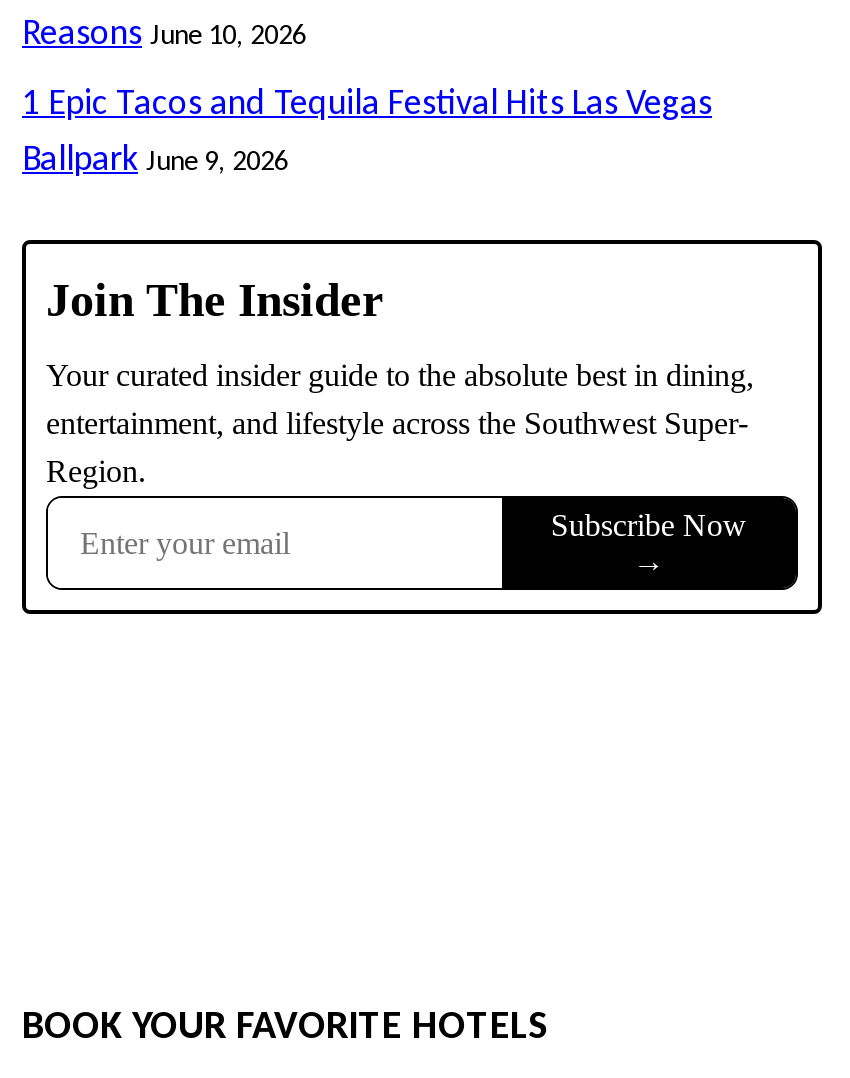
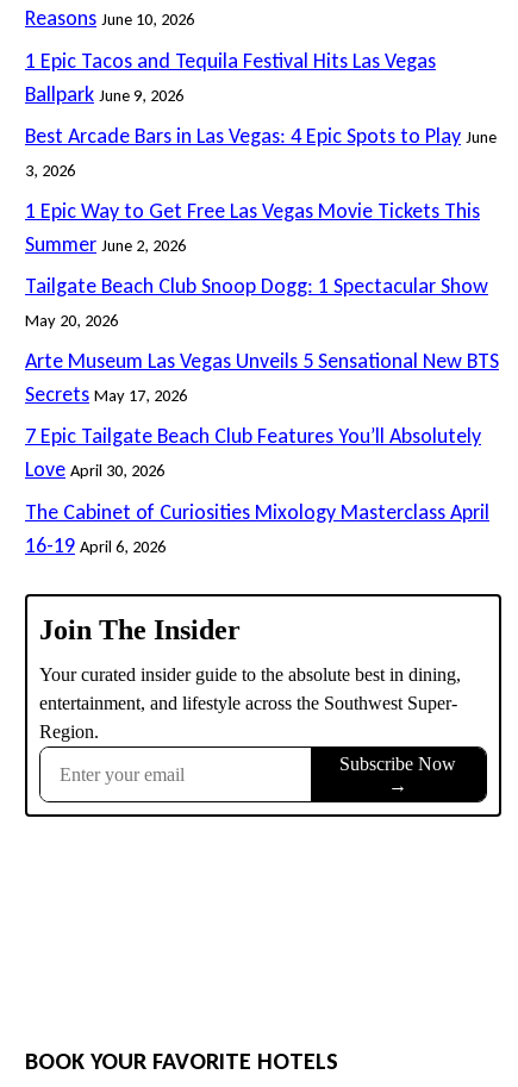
none -> [25,122,499,558] Best Arcade Bars in Las Vegas: 4 Epic Spots to Play June | 3, 2026 | 1 Epic Way to Get Free Las Vegas Movie Tickets This | Summer June 2, 2026 | Tailgate Beach Club Snoop Dogg: 1 Spectacular Show | May 20, 2026 | Arte Museum Las Vegas Unveils 5 Sensational New BTS | Secrets May 17, 2026 | 7 Epic Tailgate Beach Club Features You’ll Absolutely | Love April 30, 2026 | The Cabinet of Curiosities Mixology Masterclass April | 16-19 April 6, 2026

